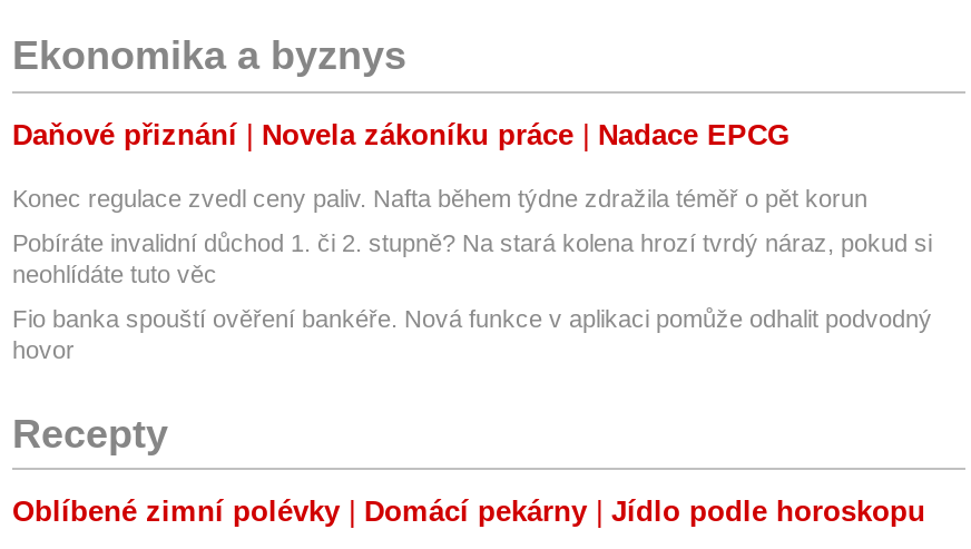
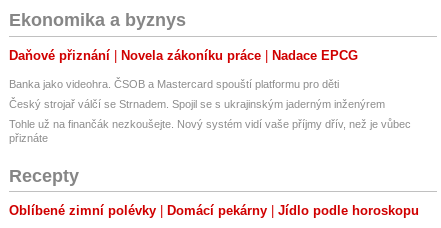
[12,184,867,211] Konec regulace zvedl ceny paliv. Nafta během týdne zdražila téměř o pět korun -> [9,78,339,90] Banka jako videohra. ČSOB a Mastercard spouští platformu pro děti
[12,229,932,287] Pobíráte invalidní důchod 1. či 2. stupně? Na stará kolena hrozí tvrdý náraz, pokud si | neohlídáte tuto věc -> [9,98,385,110] Český strojař válčí se Strnadem. Spojil se s ukrajinským jaderným inženýrem
[12,305,932,363] Fio banka spouští ověření bankéře. Nová funkce v aplikaci pomůže odhalit podvodný | hovor -> [9,118,411,144] Tohle už na finančák nezkoušejte. Nový systém vidí vaše příjmy dřív, než je vůbec | přiznáte

